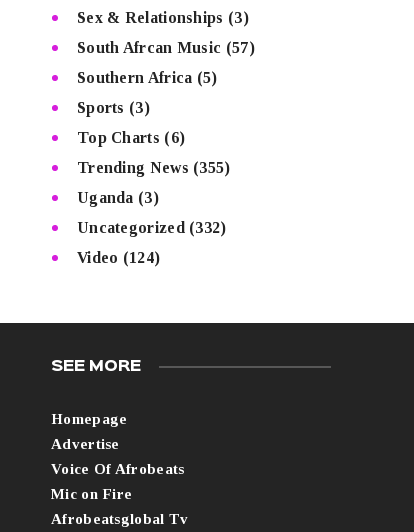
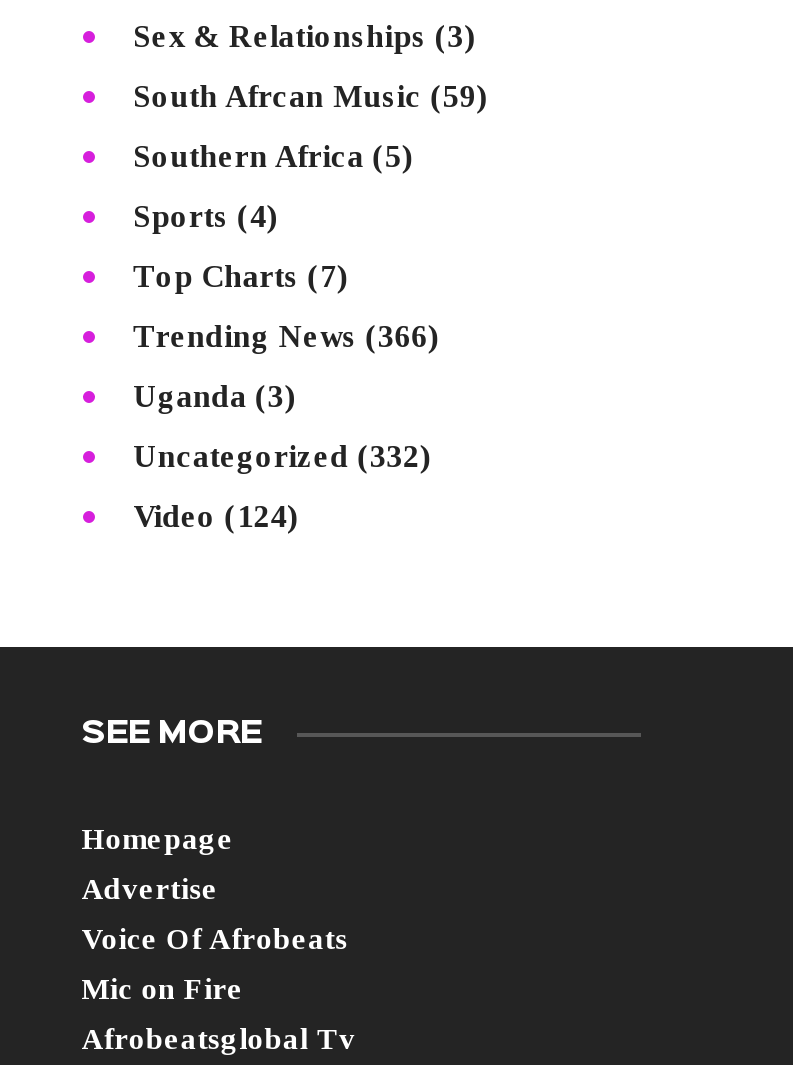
[77,38,255,55] South Afrcan Music (57) -> [133,78,489,112] South Afrcan Music (59)
[77,98,150,115] Sports (3) -> [133,198,279,232] Sports (4)
[77,128,185,145] Top Charts (6) -> [133,258,349,292] Top Charts (7)
[77,158,231,175] Trending News (355) -> [133,318,440,352] Trending News (366)

